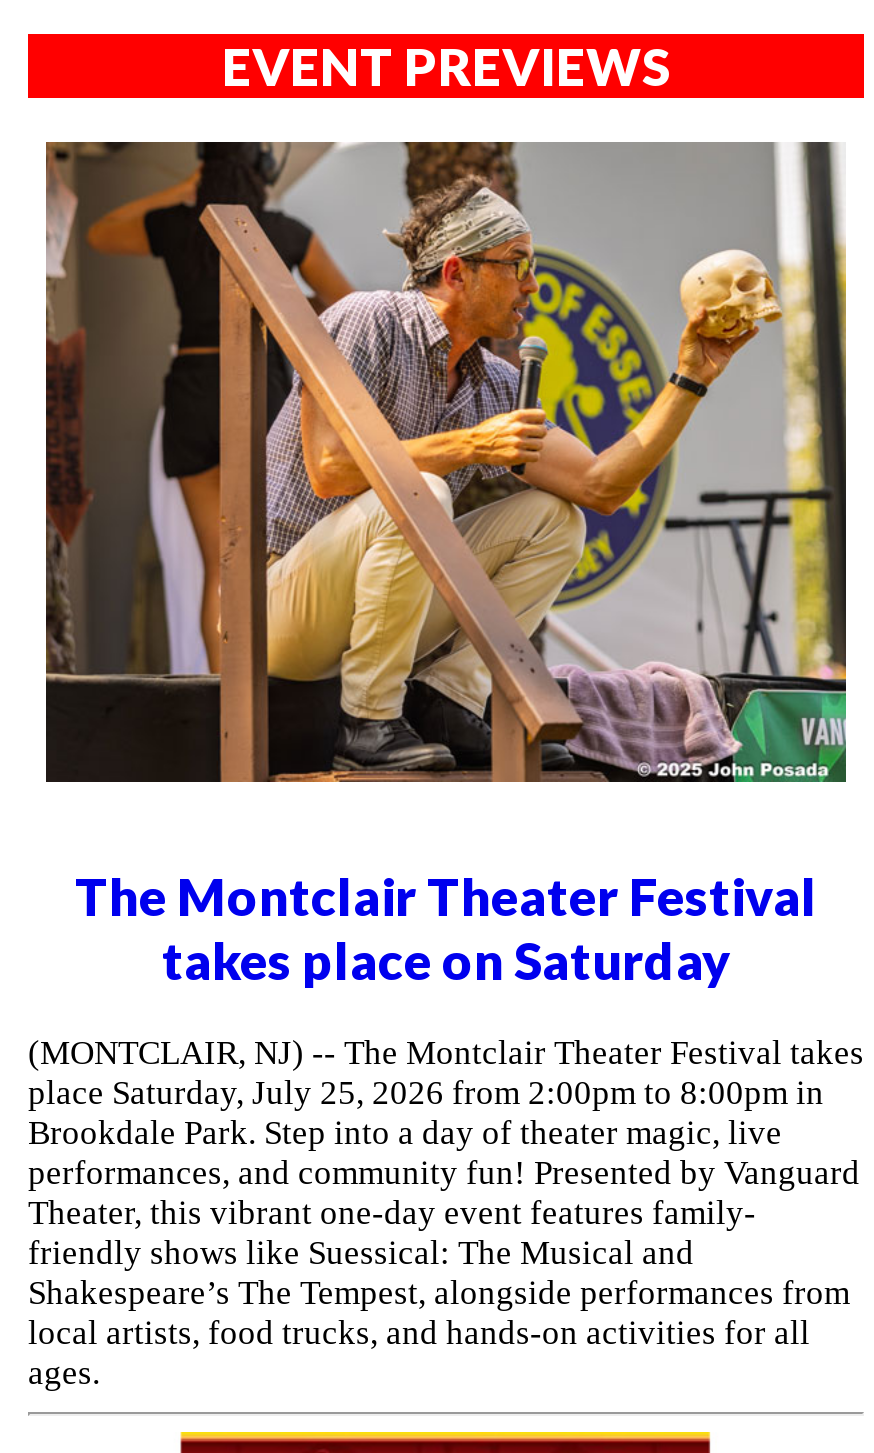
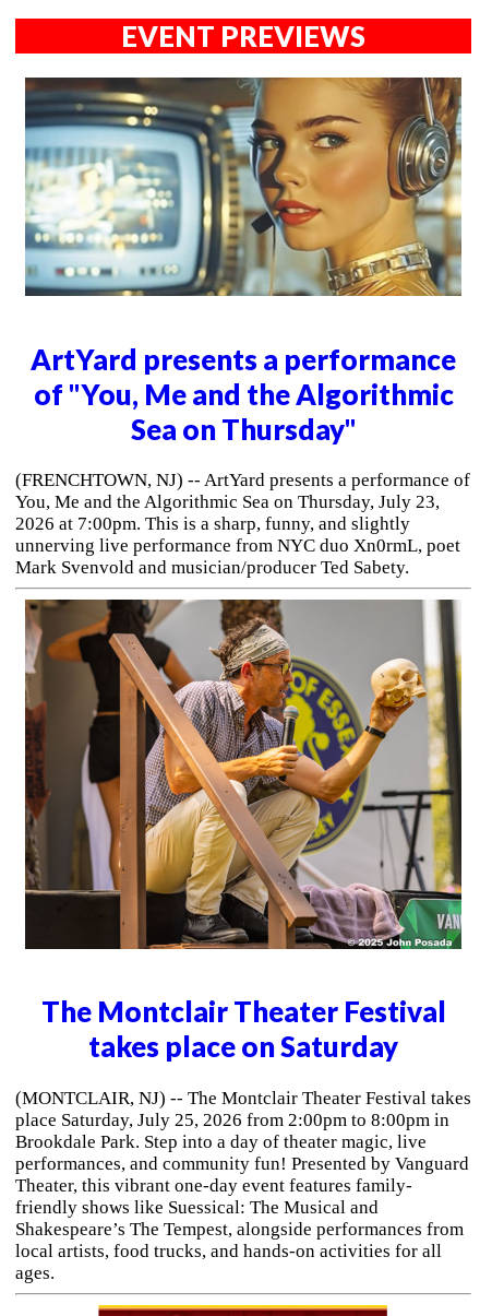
none -> [15,342,470,578] ArtYard presents a performance | of "You, Me and the Algorithmic | Sea on Thursday" | (FRENCHTOWN, NJ) -- ArtYard presents a performance of | You, Me and the Algorithmic Sea on Thursday, July 23, | 2026 at 7:00pm. This is a sharp, funny, and slightly | unnerving live performance from NYC duo Xn0rmL, poet | Mark Svenvold and musician/producer Ted Sabety.
none -> [24,76,463,297] [image]

